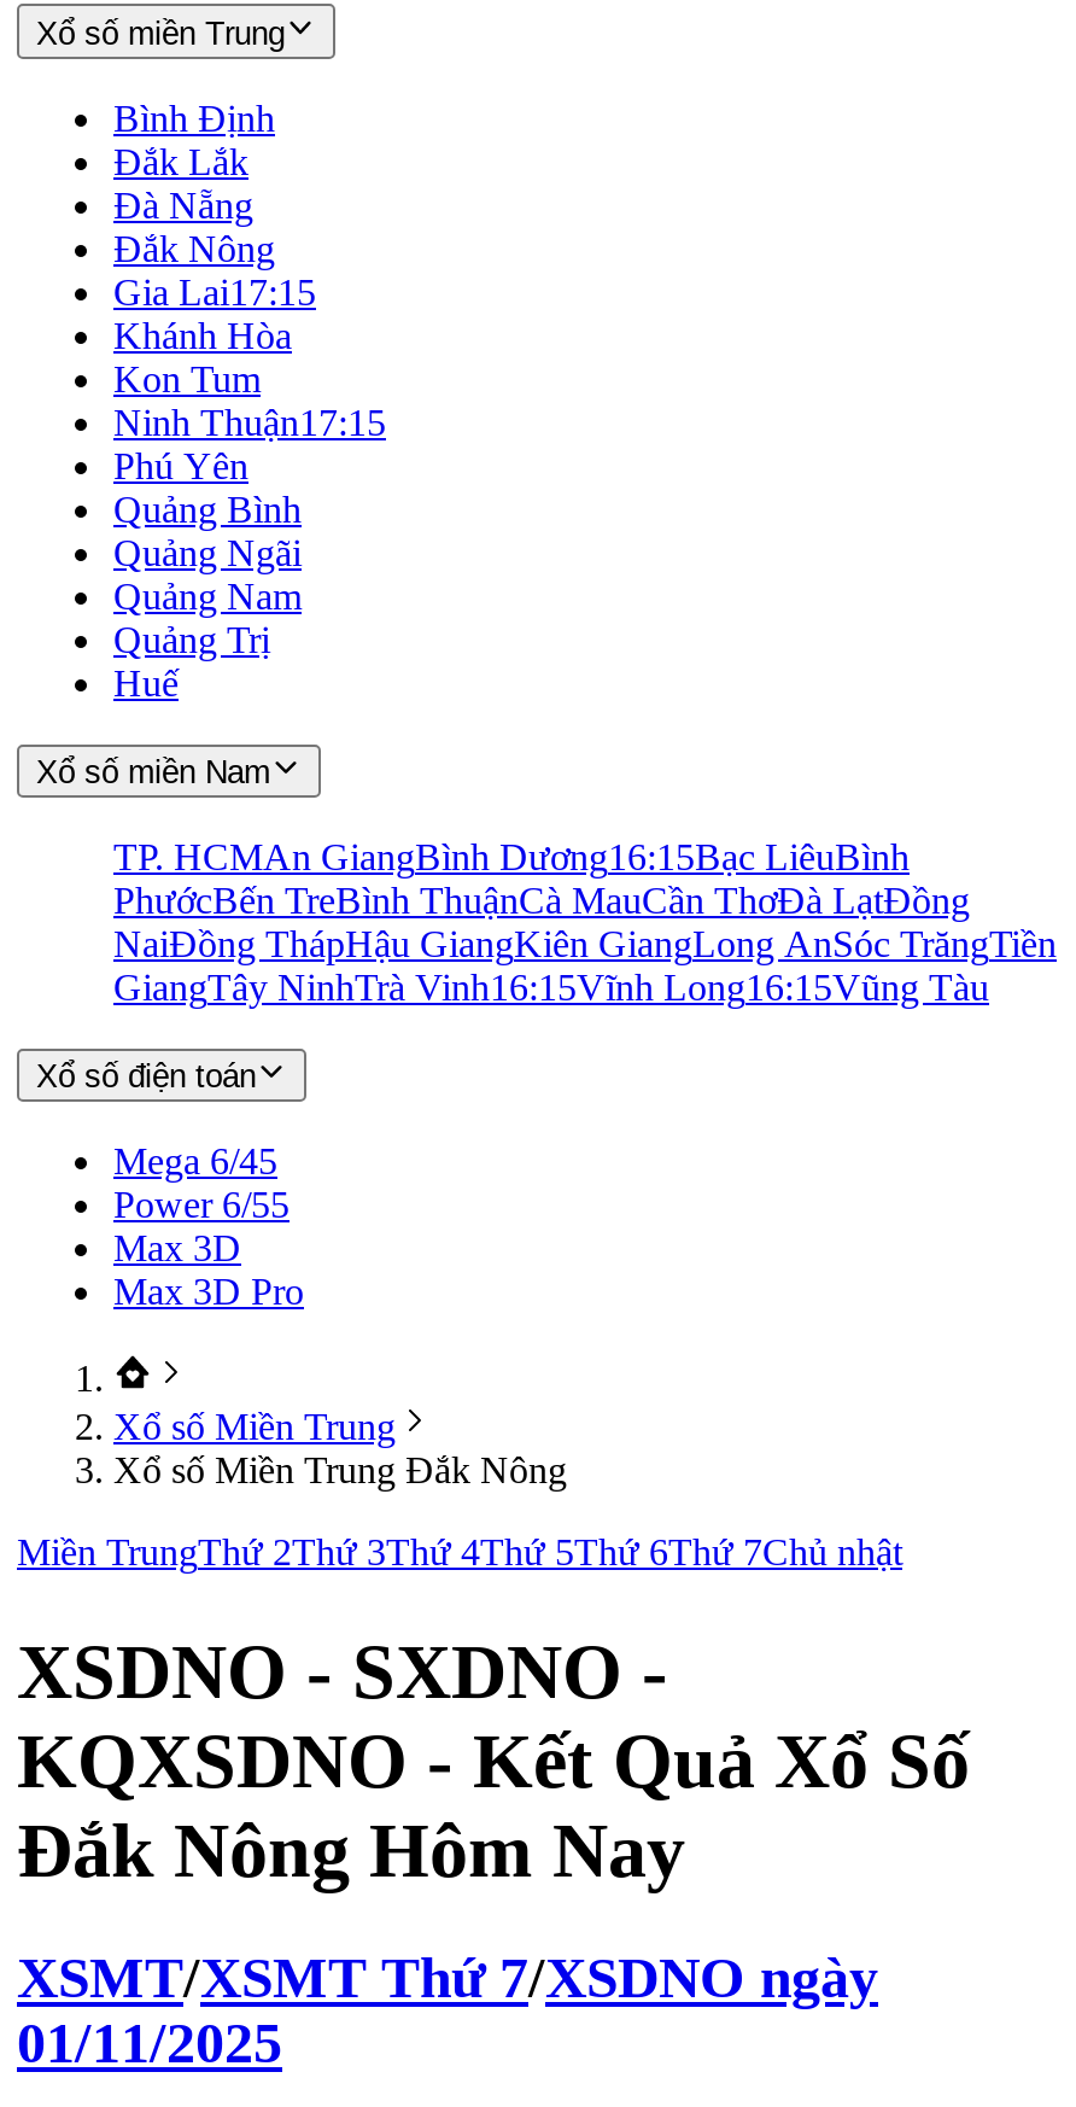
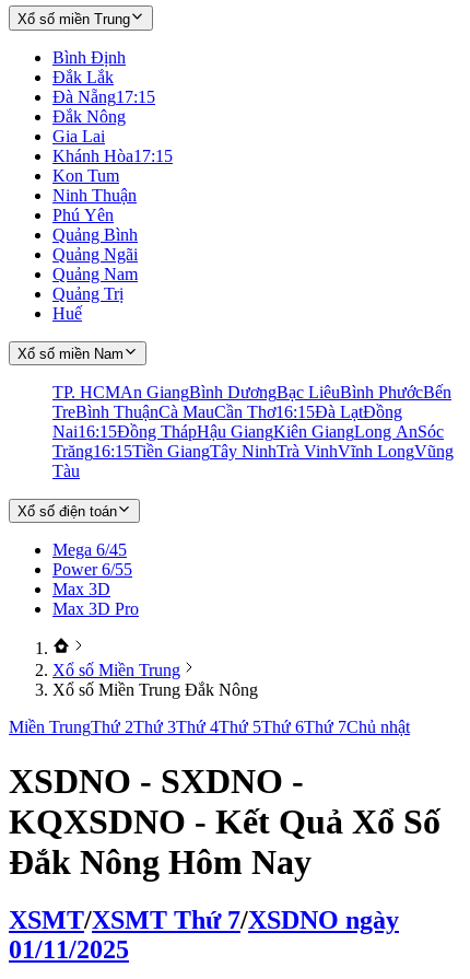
[113,184,253,225] Đà Nẵng -> [52,87,155,106] Đà Nẵng 17:15
[113,271,316,355] Gia Lai17:15 | Khánh Hòa -> [52,126,173,165] Gia Lai | Khánh Hòa 17:15
[113,401,386,442] Ninh Thuận17:15 -> [52,186,137,204] Ninh Thuận
[113,836,1057,1007] TP. HCMAn GiangBình Dương16:15Bạc LiêuBình | PhướcBến TreBình ThuậnCà MauCần ThơĐà LạtĐồng | NaiĐồng ThápHậu GiangKiên GiangLong AnSóc TrăngTiền | GiangTây NinhTrà Vinh16:15Vĩnh Long16:15Vũng Tàu -> [52,383,454,480] TP. HCMAn GiangBình DươngBạc LiêuBình PhướcBến | TreBình ThuậnCà MauCần Thơ16:15Đà LạtĐồng | Nai 16:15Đồng ThápHậu GiangKiên GiangLong AnSóc | Trăng 16:15Tiền GiangTây NinhTrà VinhVĩnh LongVũng | Tàu

